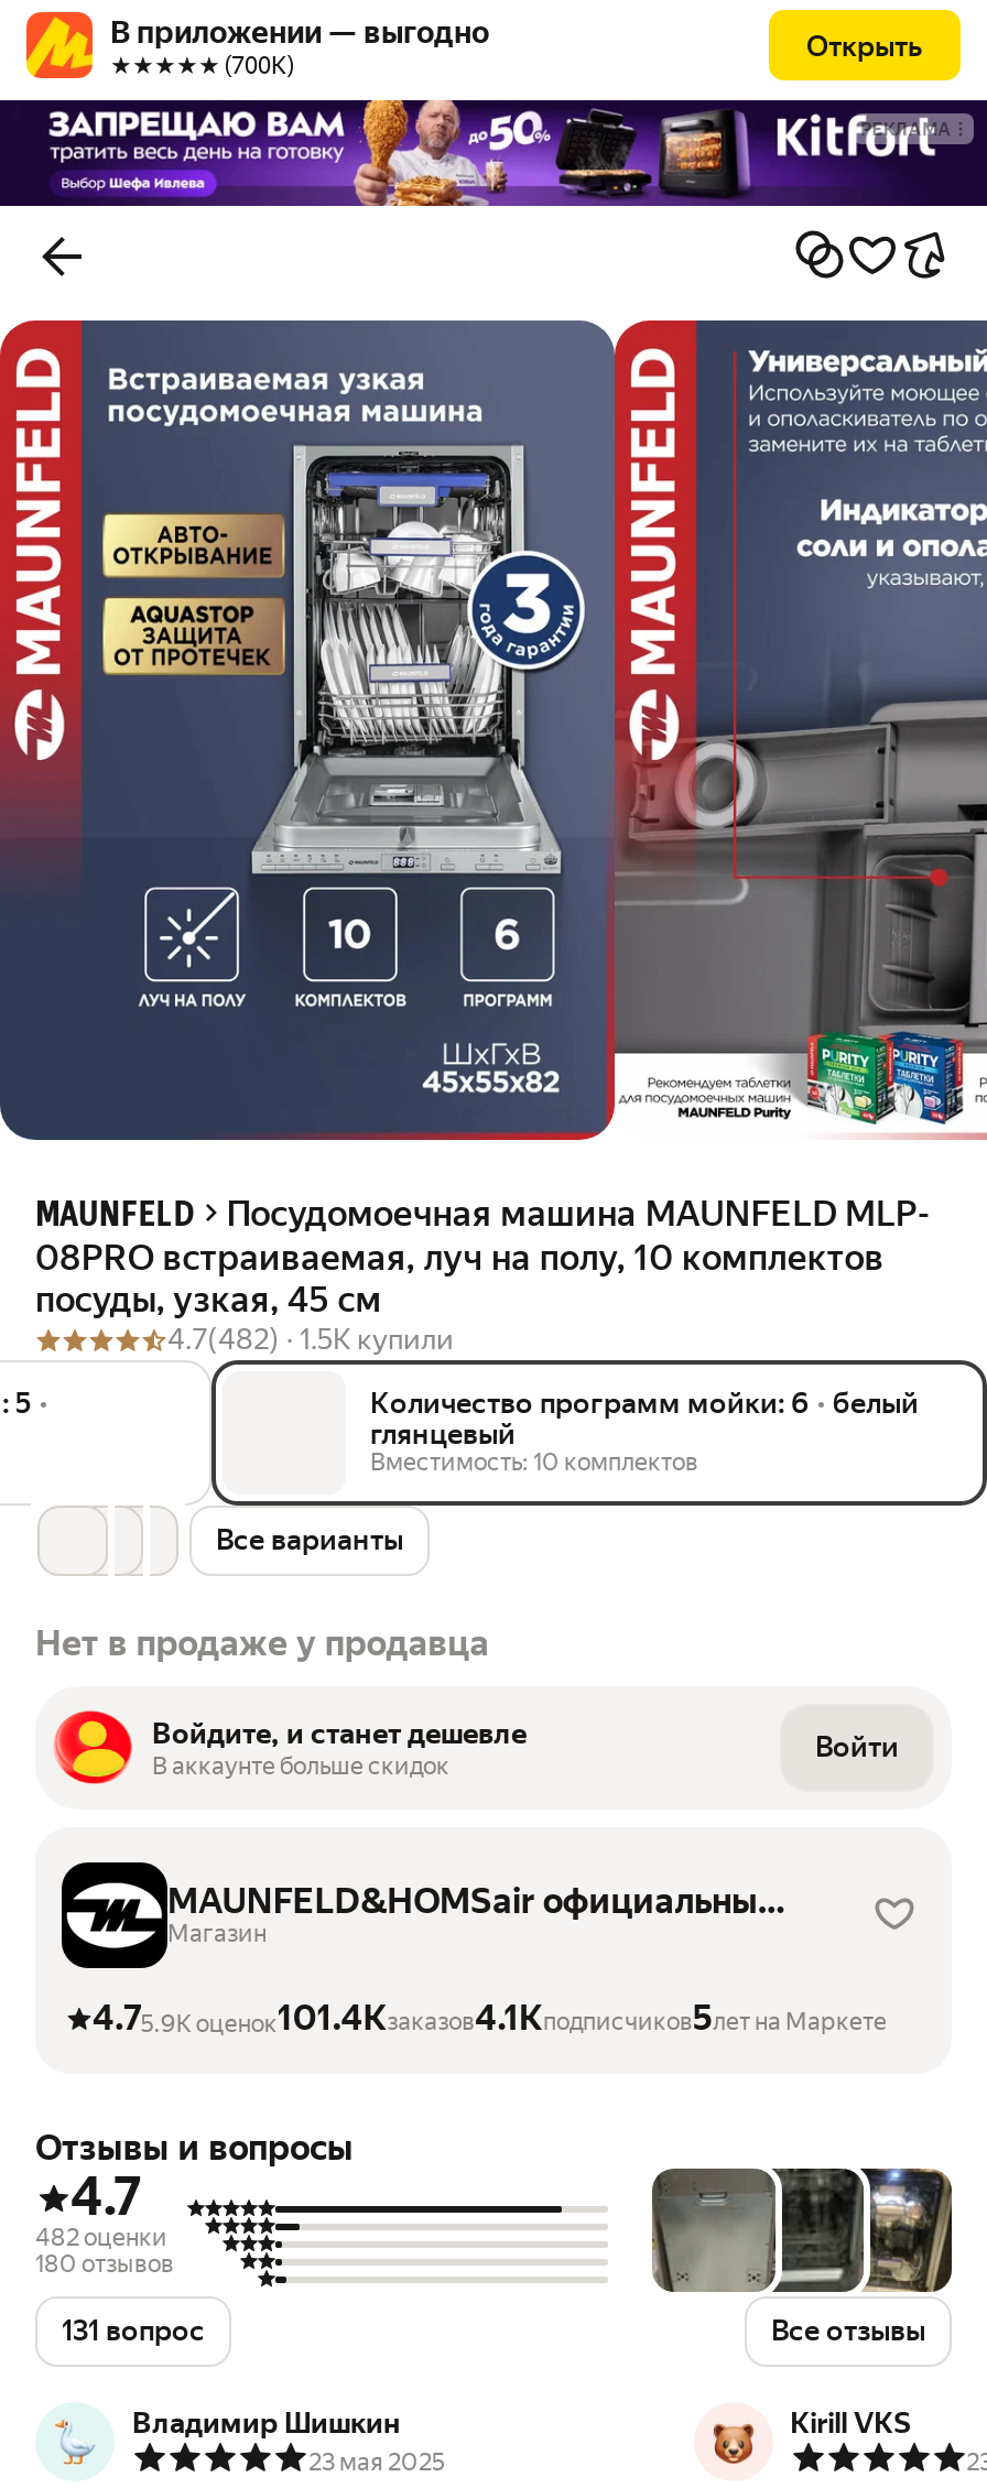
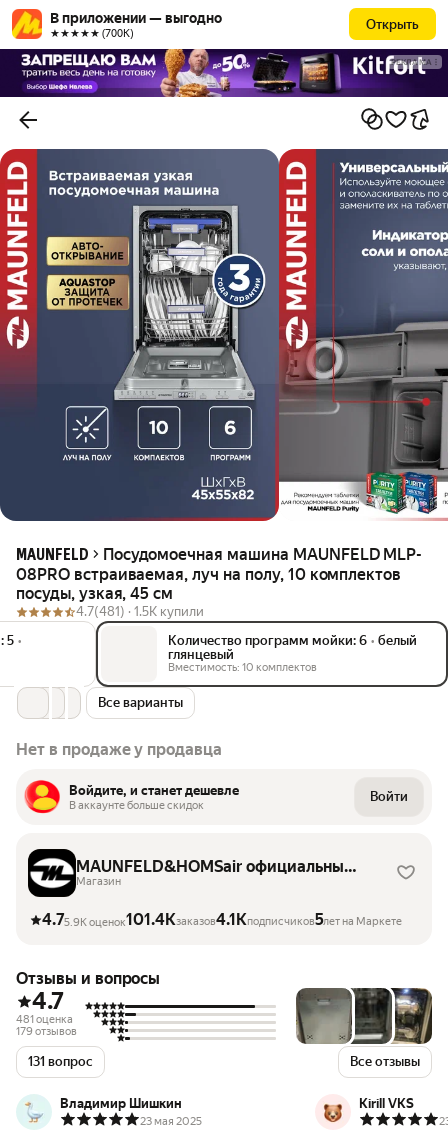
[167,1323,454,1356] 4.7(482) · 1.5K купили -> [76,604,204,619] 4.7(481) · 1.5K купили
[35,2224,174,2279] 482 оценки | 180 отзывов -> [16,1013,77,1038] 481 оценка | 179 отзывов

